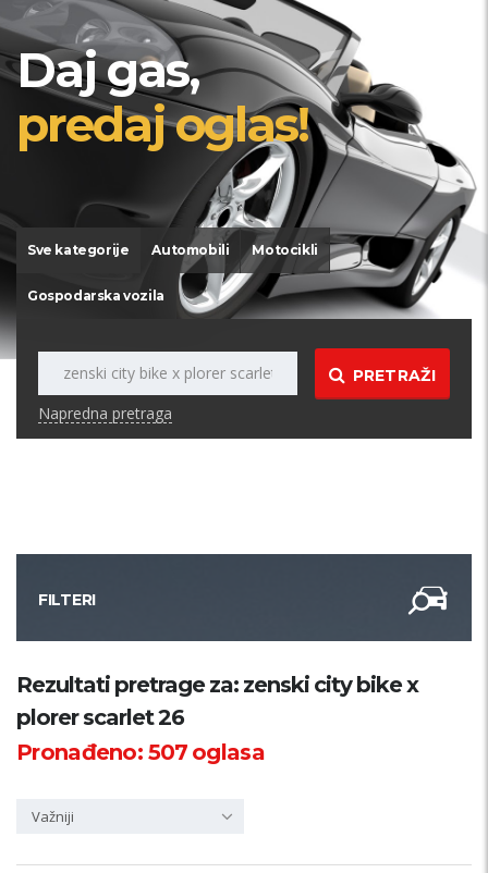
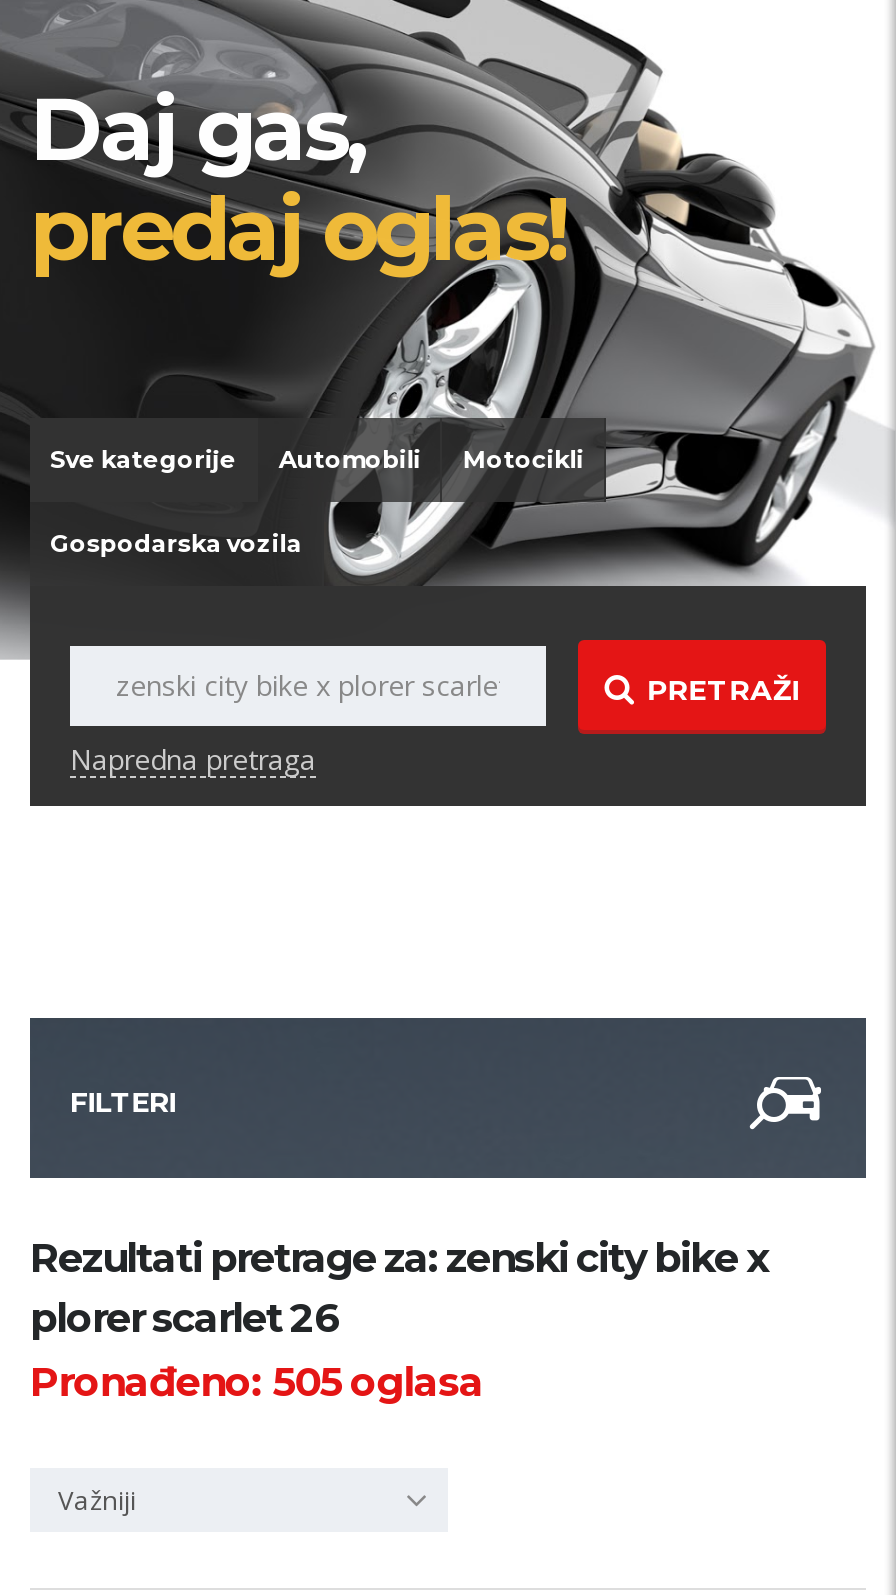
[16,739,264,765] Pronađeno: 507 oglasa -> [30,1358,484,1406] Pronađeno: 505 oglasa

